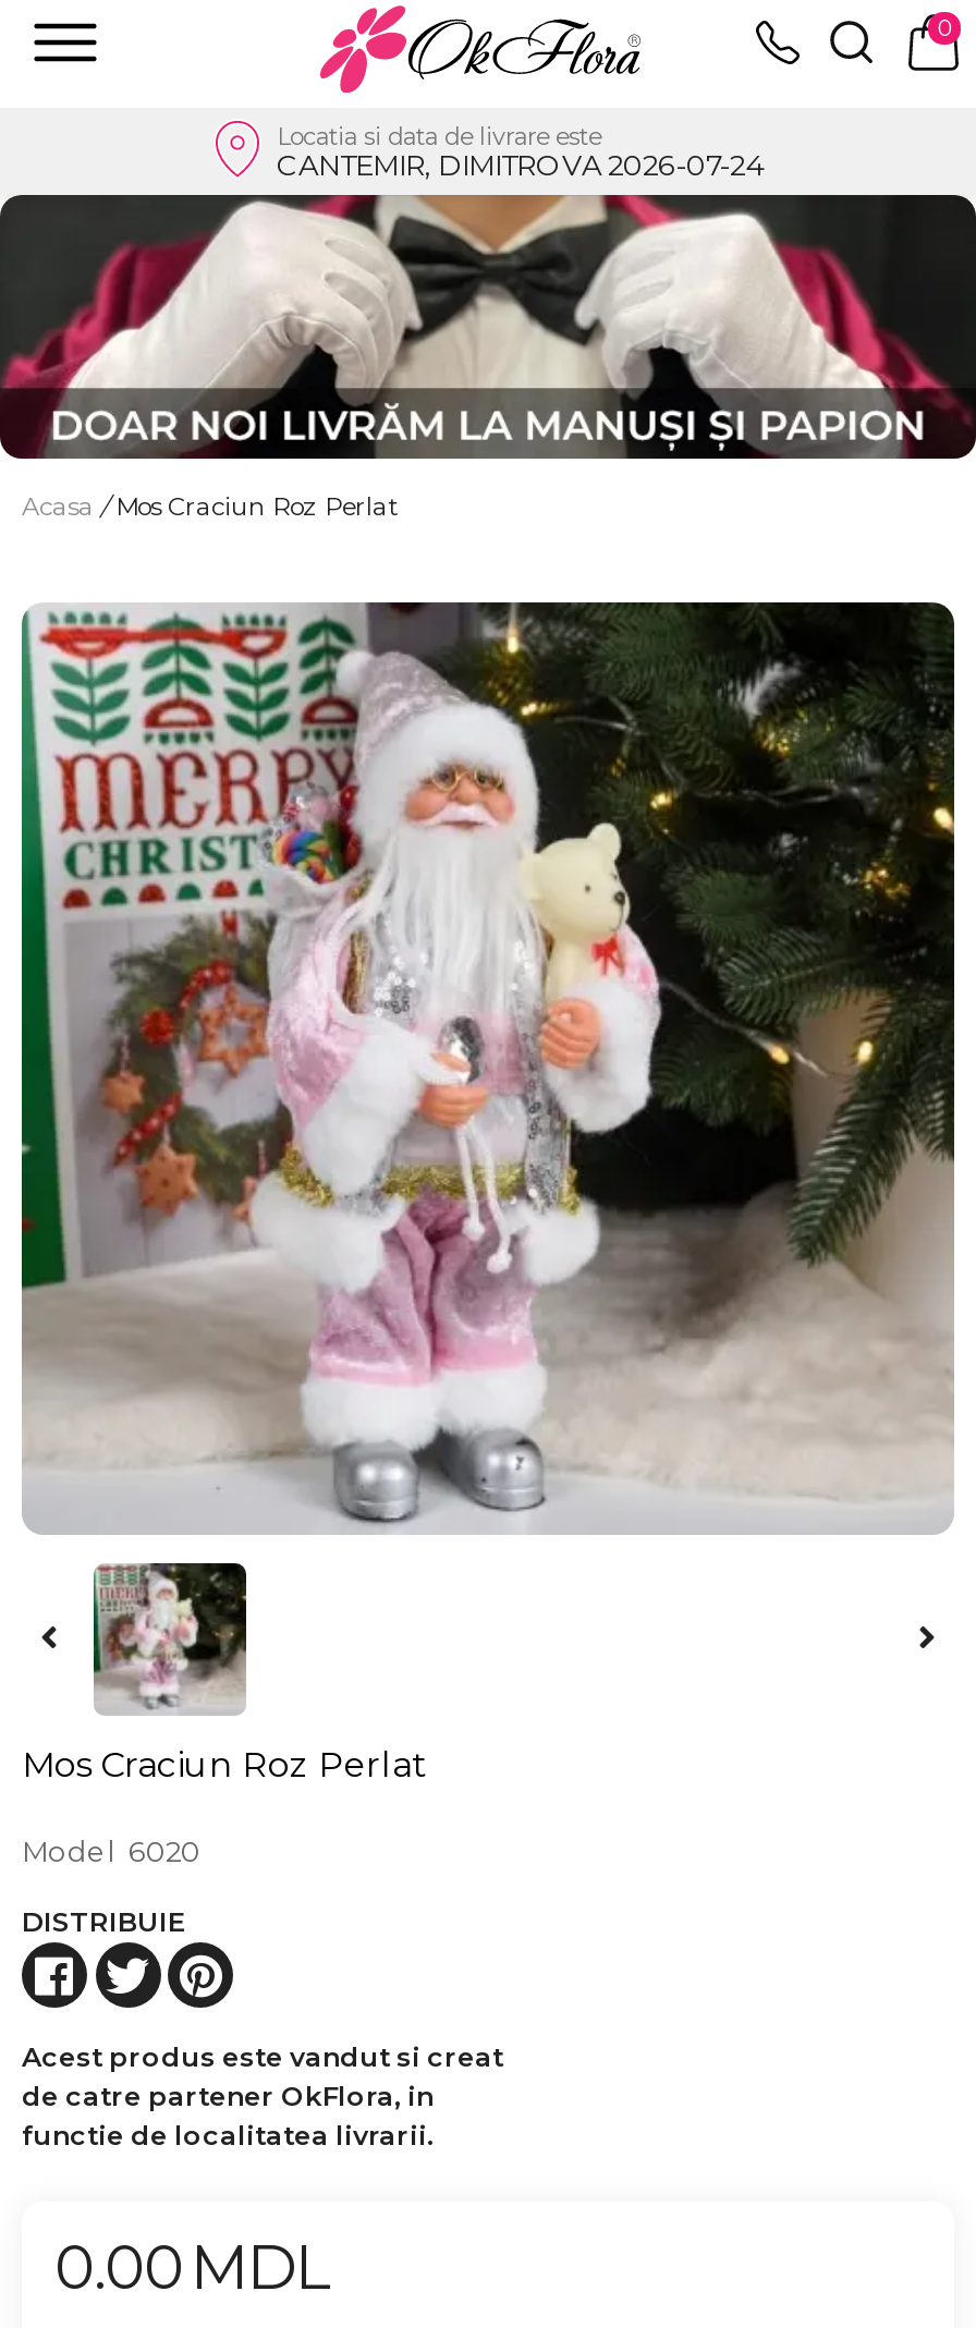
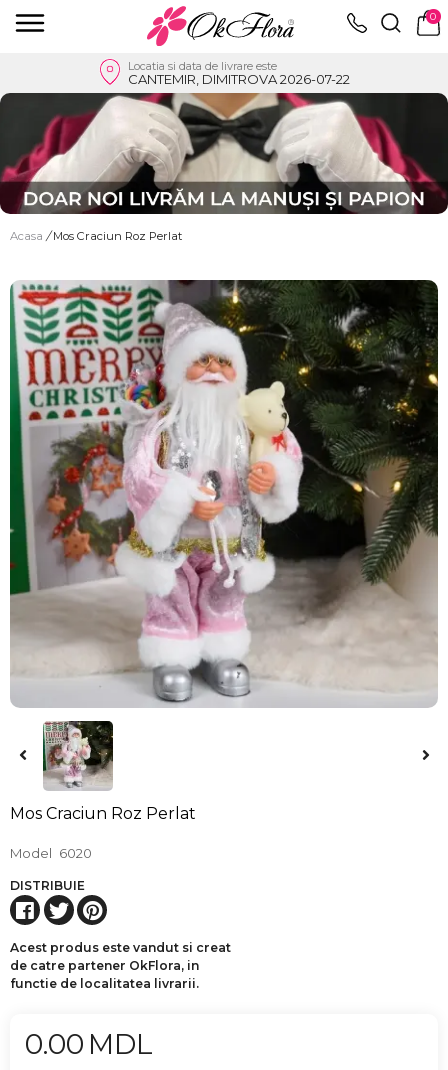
[277,146,762,181] CANTEMIR, DIMITROVA 2026-07-24 -> [127,71,349,87] CANTEMIR, DIMITROVA 2026-07-22

